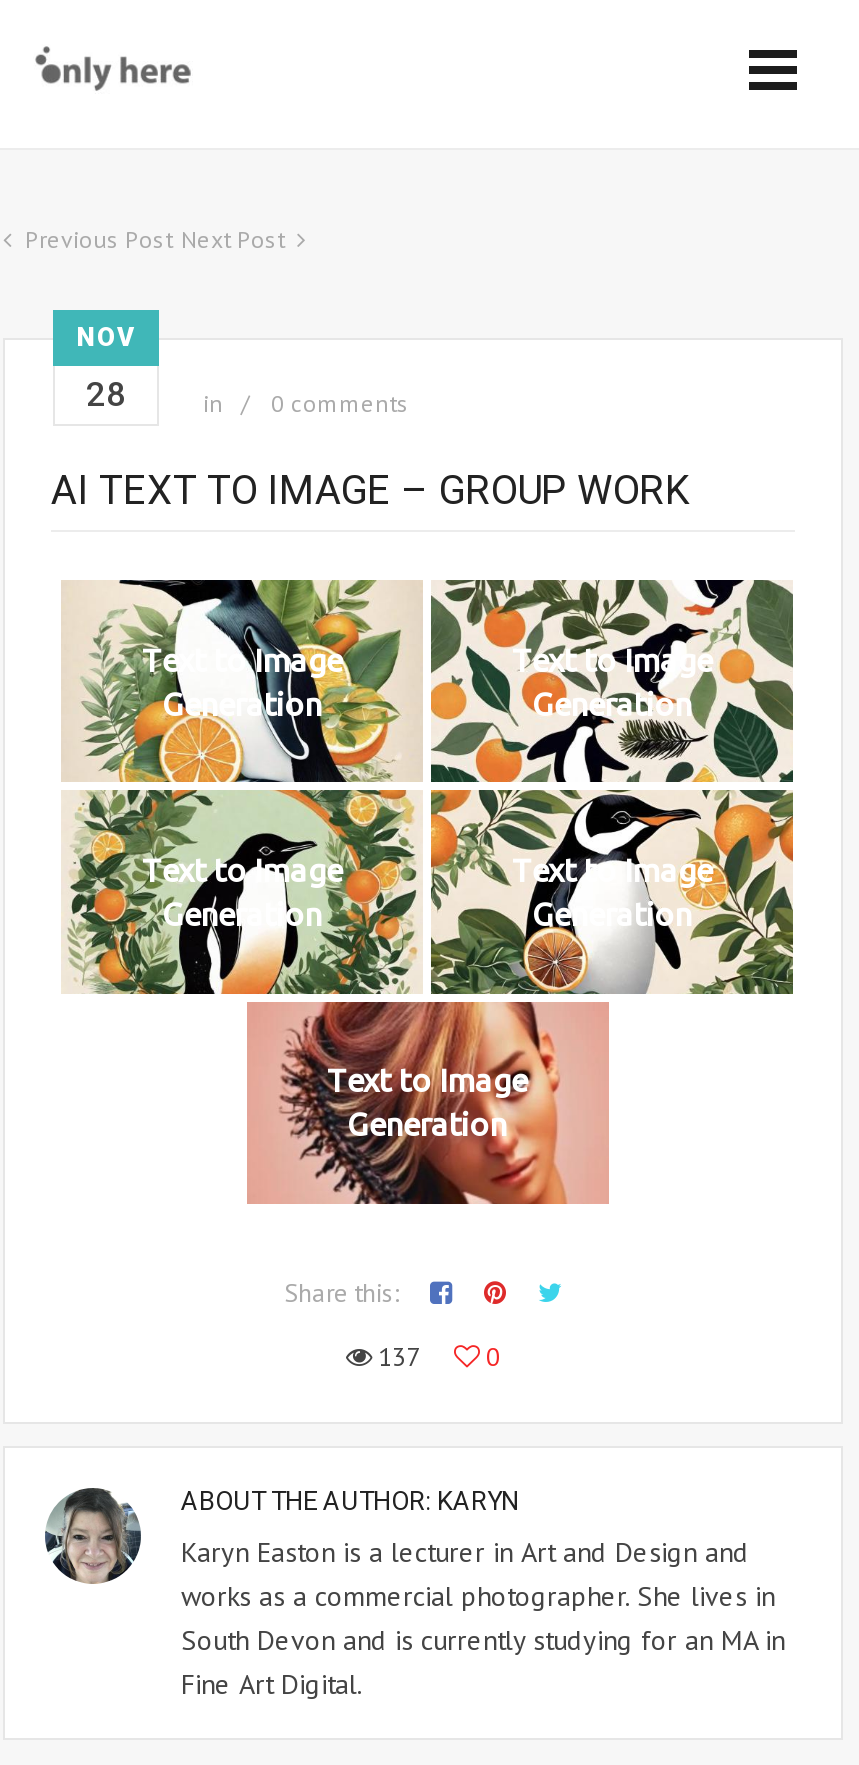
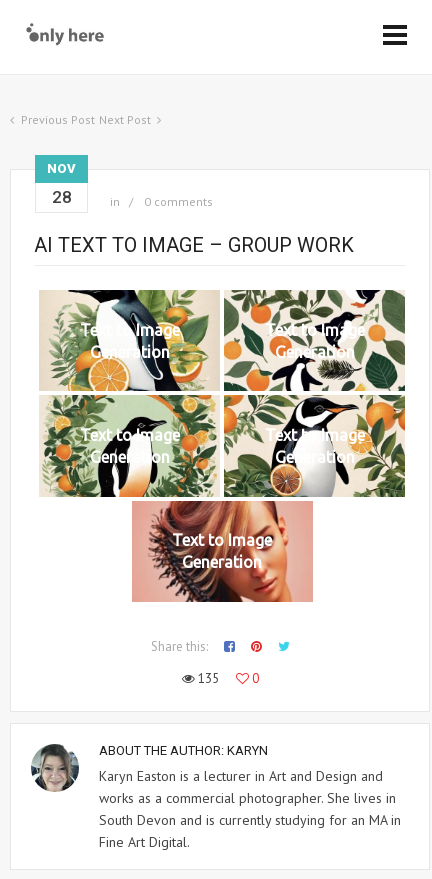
[378,1340,500,1374] 137 0 -> [197,670,258,687] 135 0

